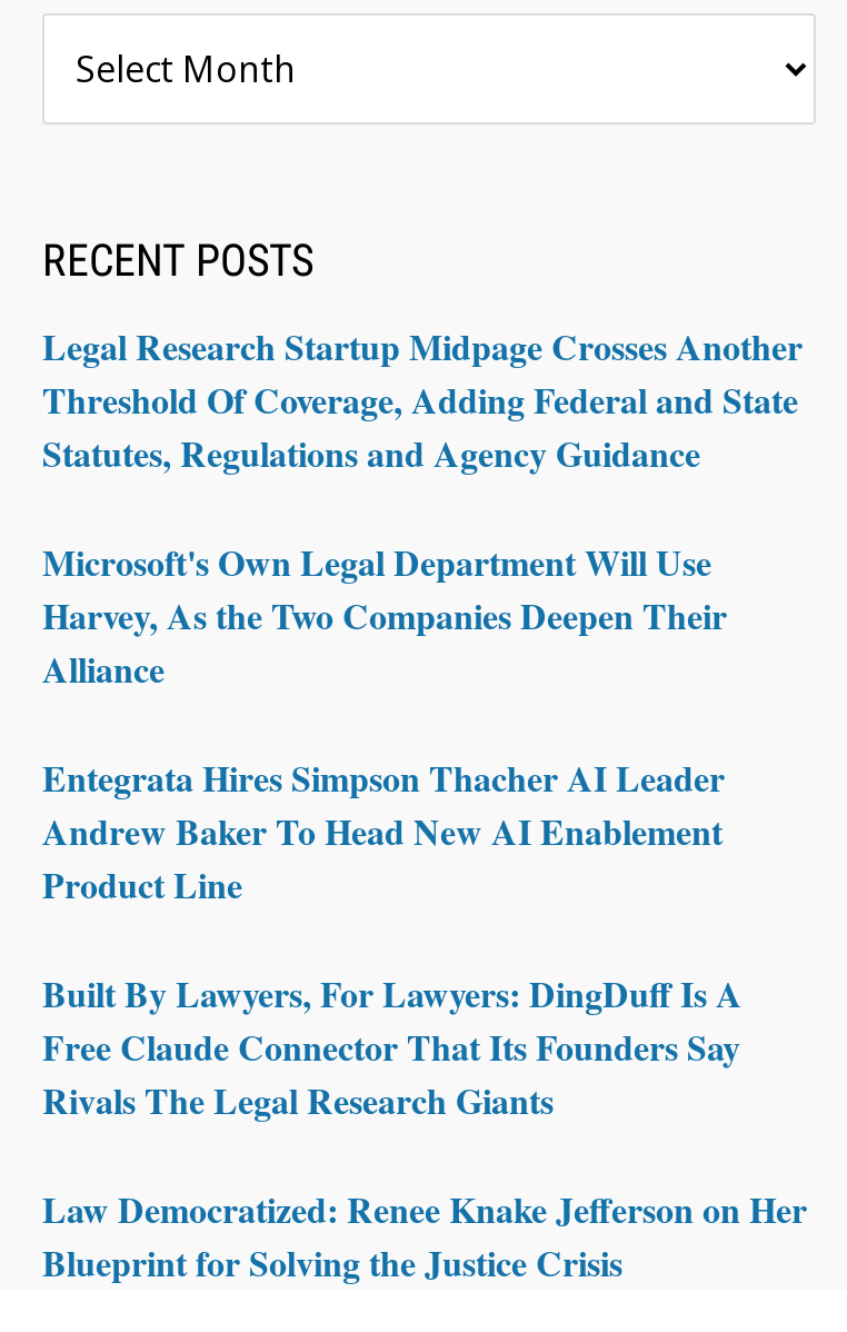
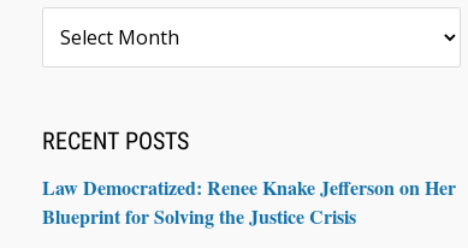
[42,319,803,1124] Legal Research Startup Midpage Crosses Another | Threshold Of Coverage, Adding Federal and State | Statutes, Regulations and Agency Guidance | Microsoft's Own Legal Department Will Use | Harvey, As the Two Companies Deepen Their | Alliance | Entegrata Hires Simpson Thacher AI Leader | Andrew Baker To Head New AI Enablement | Product Line | Built By Lawyers, For Lawyers: DingDuff Is A | Free Claude Connector That Its Founders Say | Rivals The Legal Research Giants -> none

